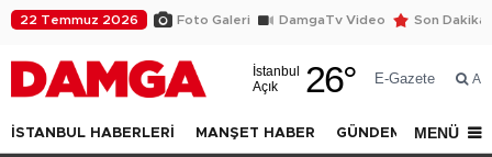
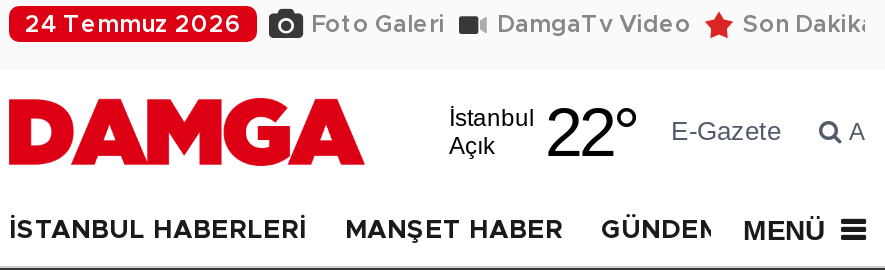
[20,13,138,26] 22 Temmuz 2026 -> [25,12,241,36] 24 Temmuz 2026
[253,58,435,100] İstanbul Açık 26° E-Gazete -> [449,94,781,170] İstanbul Açık 22° E-Gazete

